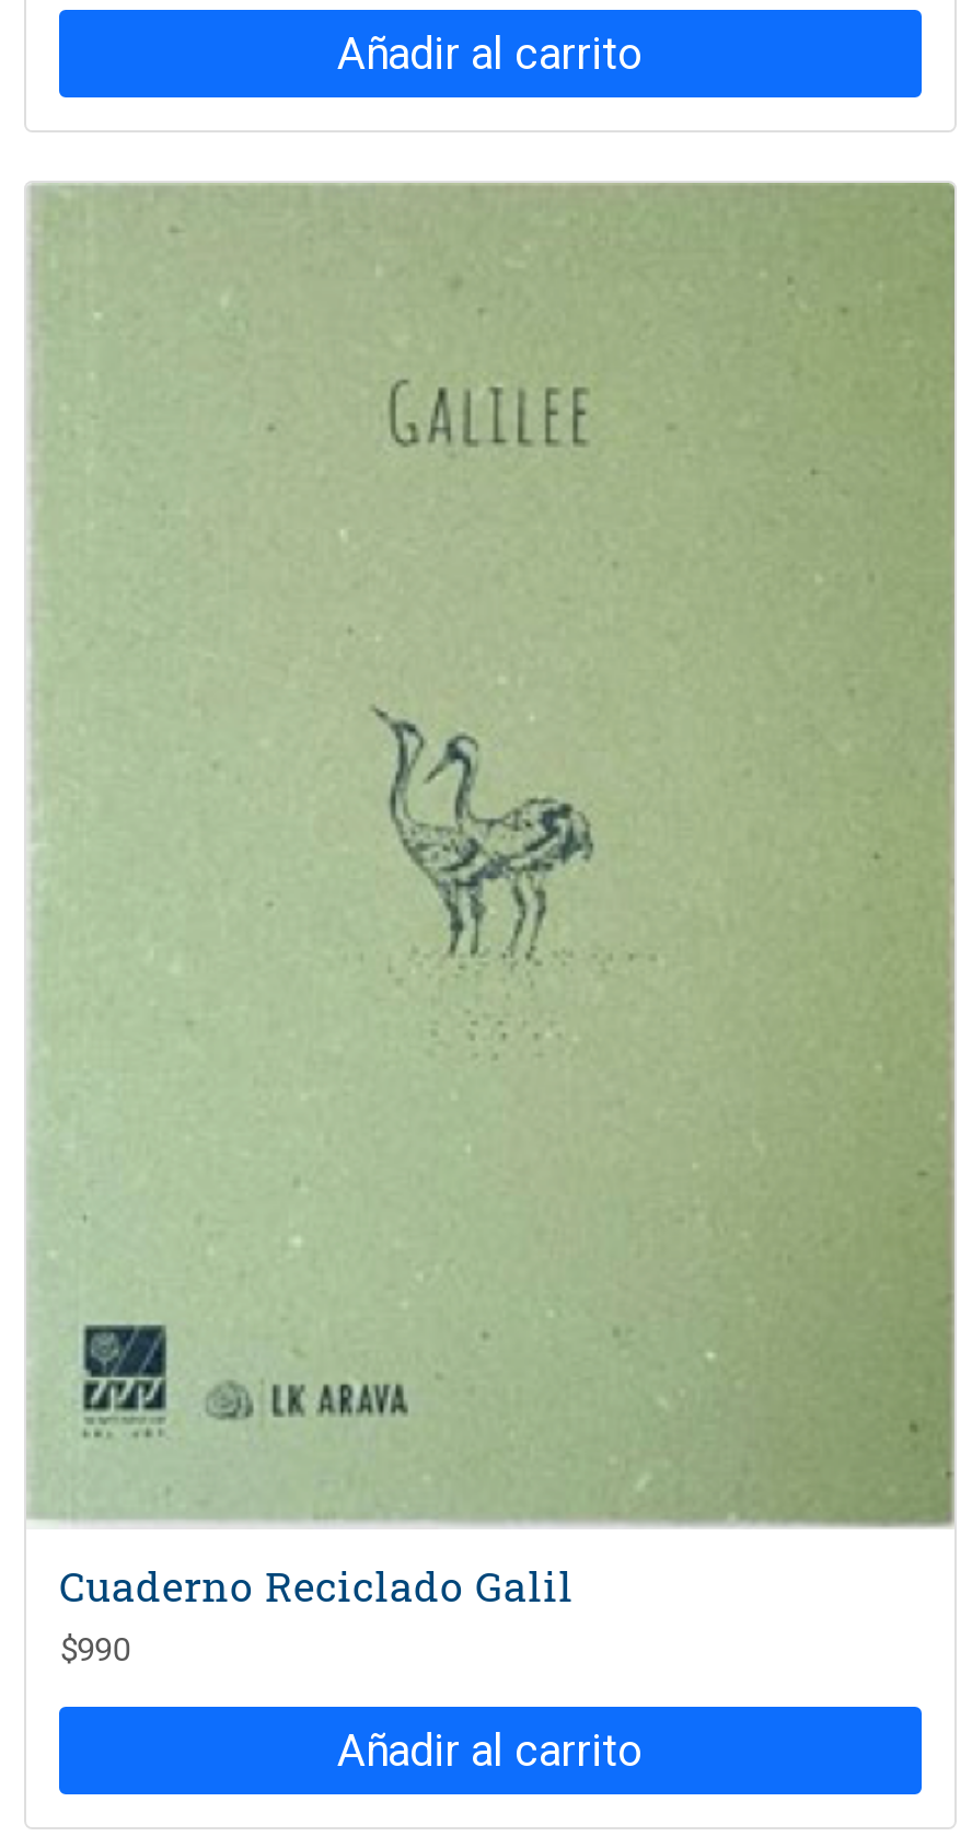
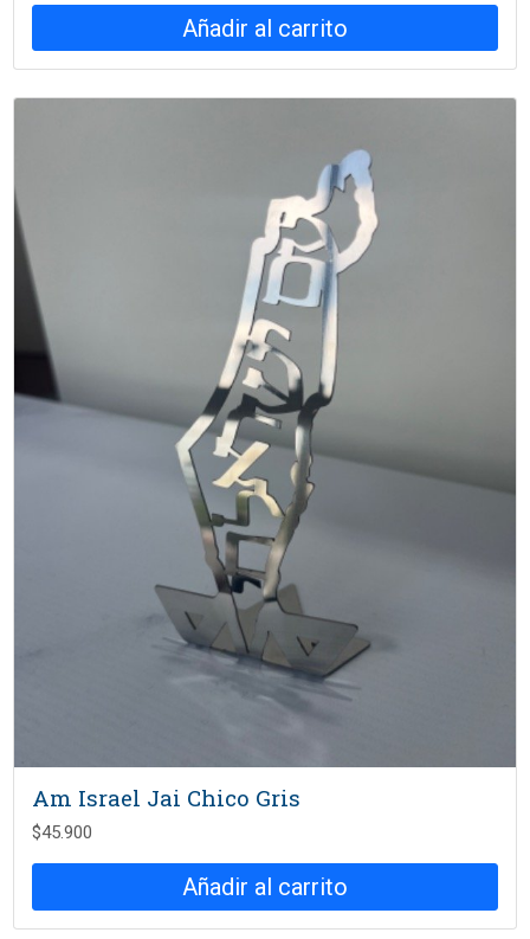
[26,183,954,1670] [image] | Cuaderno Reciclado Galil | $990 -> [13,99,516,843] [image] | Am Israel Jai Chico Gris | $45.900

